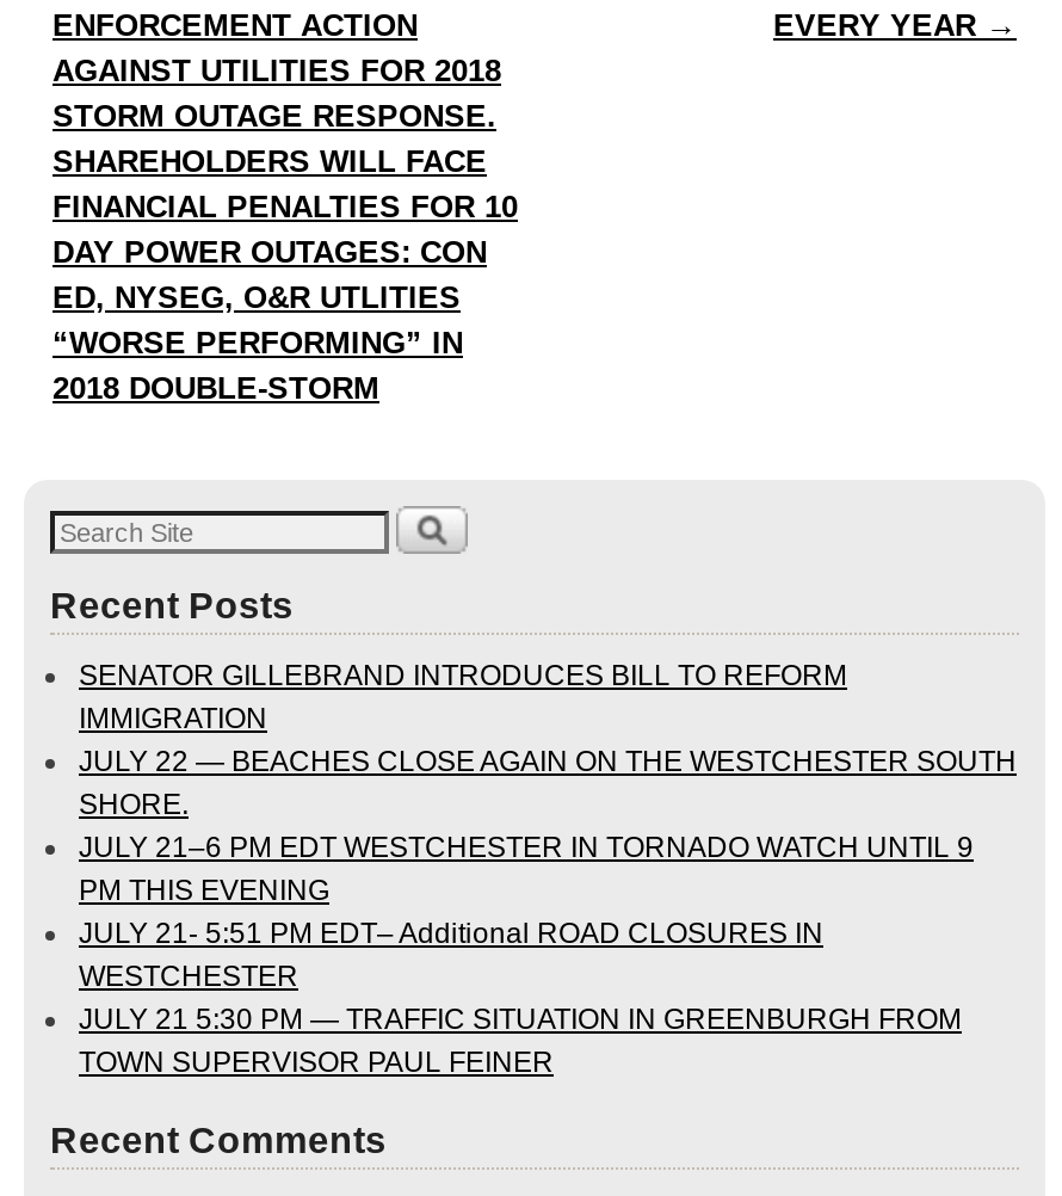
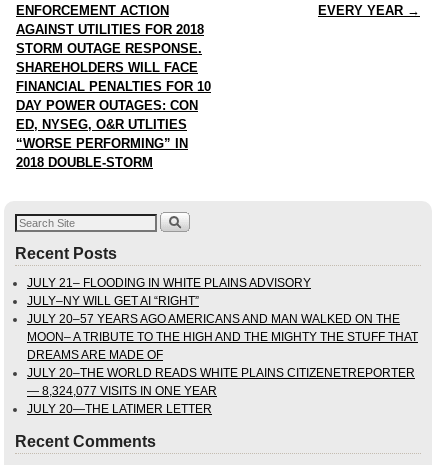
[79,658,1017,1078] SENATOR GILLEBRAND INTRODUCES BILL TO REFORM | IMMIGRATION | JULY 22 — BEACHES CLOSE AGAIN ON THE WESTCHESTER SOUTH | SHORE. | JULY 21–6 PM EDT WESTCHESTER IN TORNADO WATCH UNTIL 9 | PM THIS EVENING | JULY 21- 5:51 PM EDT– Additional ROAD CLOSURES IN | WESTCHESTER | JULY 21 5:30 PM — TRAFFIC SITUATION IN GREENBURGH FROM | TOWN SUPERVISOR PAUL FEINER -> [27,276,418,416] JULY 21– FLOODING IN WHITE PLAINS ADVISORY | JULY–NY WILL GET AI “RIGHT” | JULY 20–57 YEARS AGO AMERICANS AND MAN WALKED ON THE | MOON– A TRIBUTE TO THE HIGH AND THE MIGHTY THE STUFF THAT | DREAMS ARE MADE OF | JULY 20–THE WORLD READS WHITE PLAINS CITIZENETREPORTER | — 8,324,077 VISITS IN ONE YEAR | JULY 20—THE LATIMER LETTER

